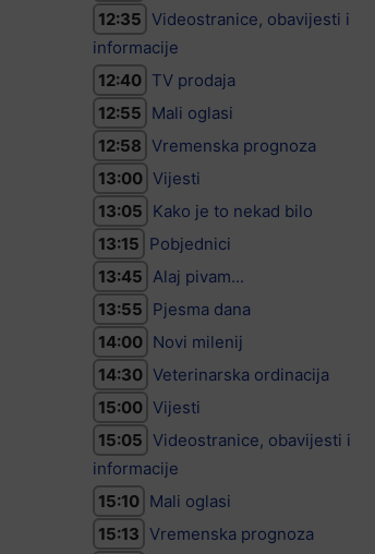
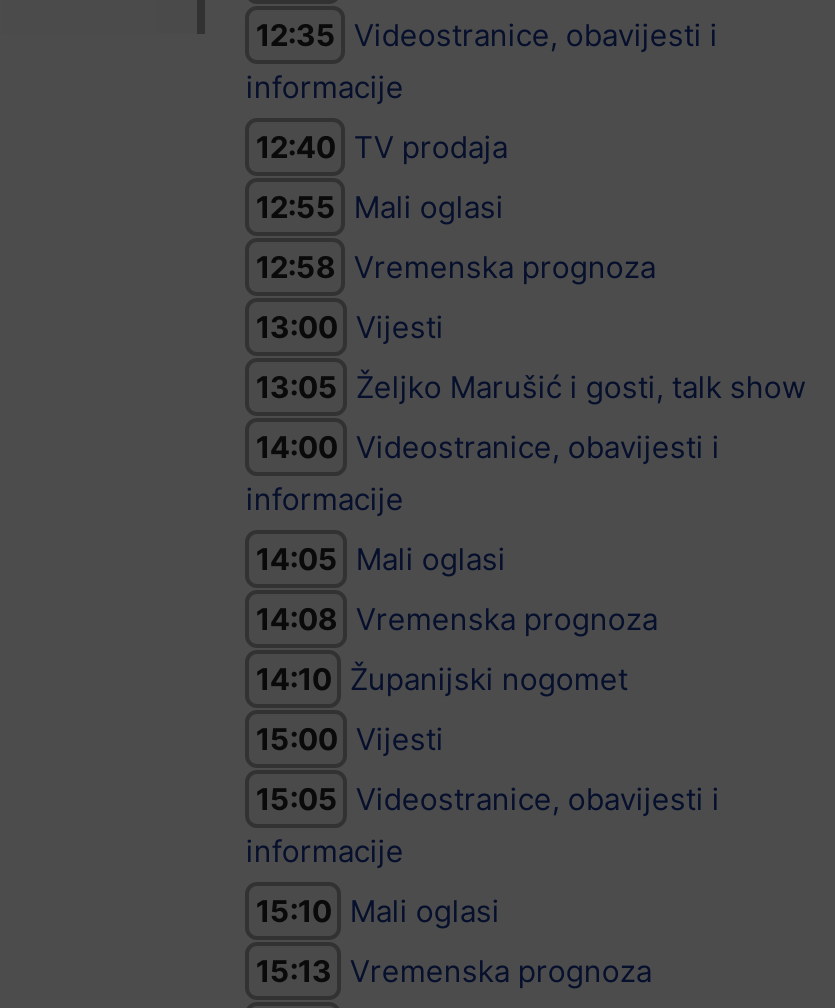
[99,201,330,385] 13:05 Kako je to nekad bilo | 13:15 Pobjednici | 13:45 Alaj pivam... | 13:55 Pjesma dana | 14:00 Novi milenij | 14:30 Veterinarska ordinacija -> [246,368,806,698] 13:05 Željko Marušić i gosti, talk show | 14:00 Videostranice, obavijesti i | informacije | 14:05 Mali oglasi | 14:08 Vremenska prognoza | 14:10 Županijski nogomet

